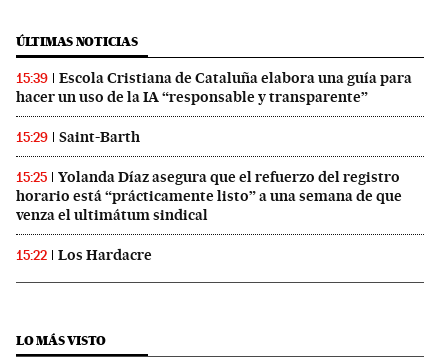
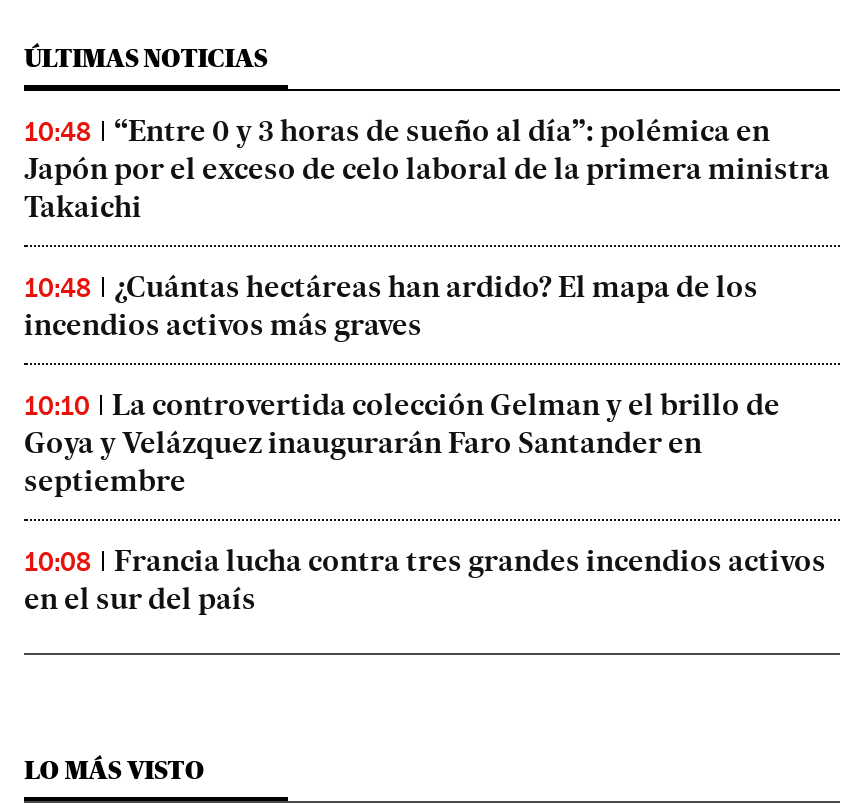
[16,69,412,106] 15:39 | Escola Cristiana de Cataluña elabora una guía para | hacer un uso de la IA “responsable y transparente” -> [24,113,830,225] 10:48 | “Entre 0 y 3 horas de sueño al día”: polémica en | Japón por el exceso de celo laboral de la primera ministra | Takaichi
[16,128,140,146] 15:29 | Saint-Barth -> [24,269,758,343] 10:48 | ¿Cuántas hectáreas han ardido? El mapa de los | incendios activos más graves
[16,168,402,224] 15:25 | Yolanda Díaz asegura que el refuerzo del registro | horario está “prácticamente listo” a una semana de que | venza el ultimátum sindical -> [24,387,780,499] 10:10 | La controvertida colección Gelman y el brillo de | Goya y Velázquez inaugurarán Faro Santander en | septiembre
[16,246,152,264] 15:22 | Los Hardacre -> [24,543,826,617] 10:08 | Francia lucha contra tres grandes incendios activos | en el sur del país

